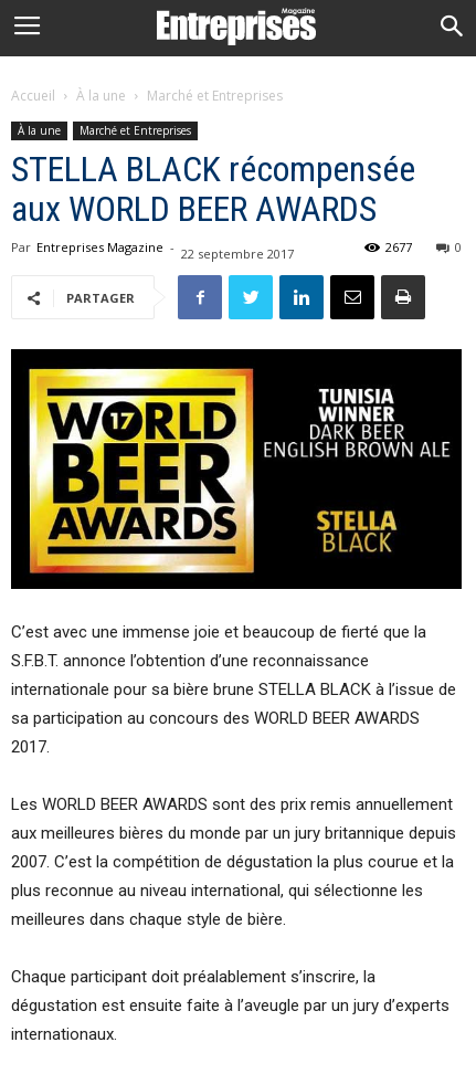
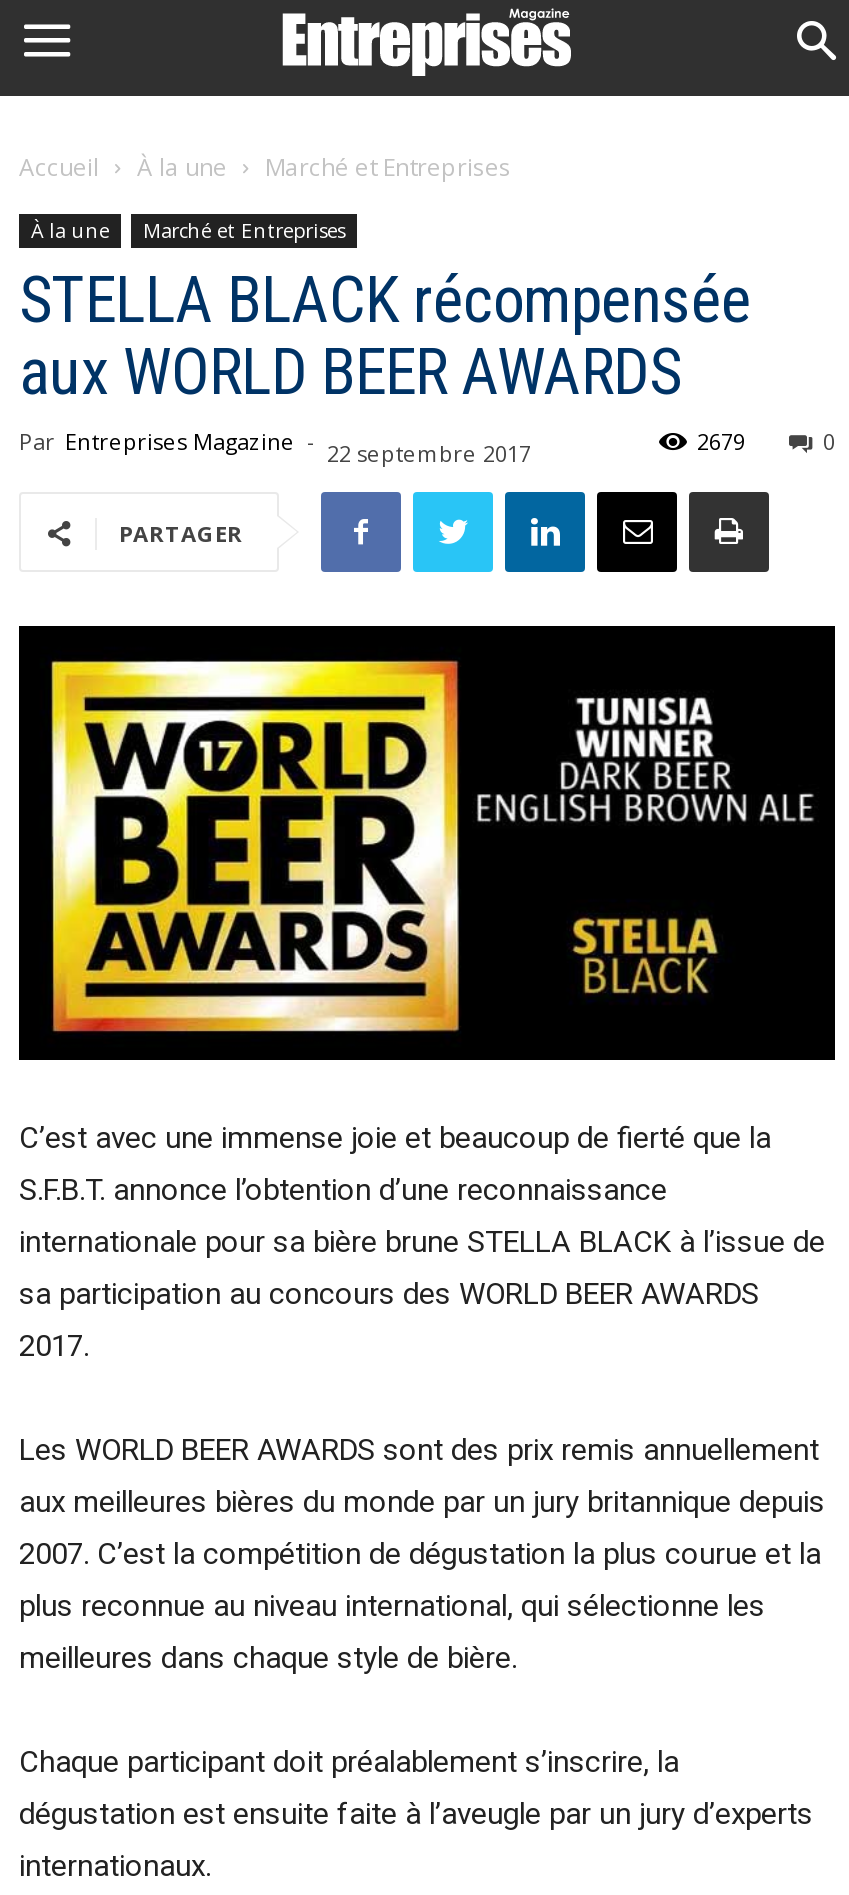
[385,239,412,255] 2677 -> [697,426,745,456] 2679

